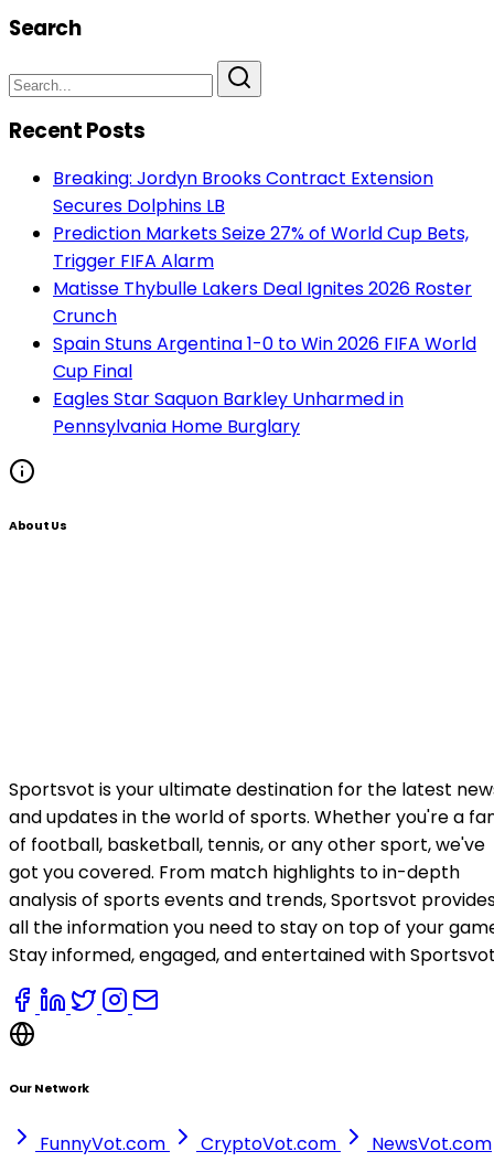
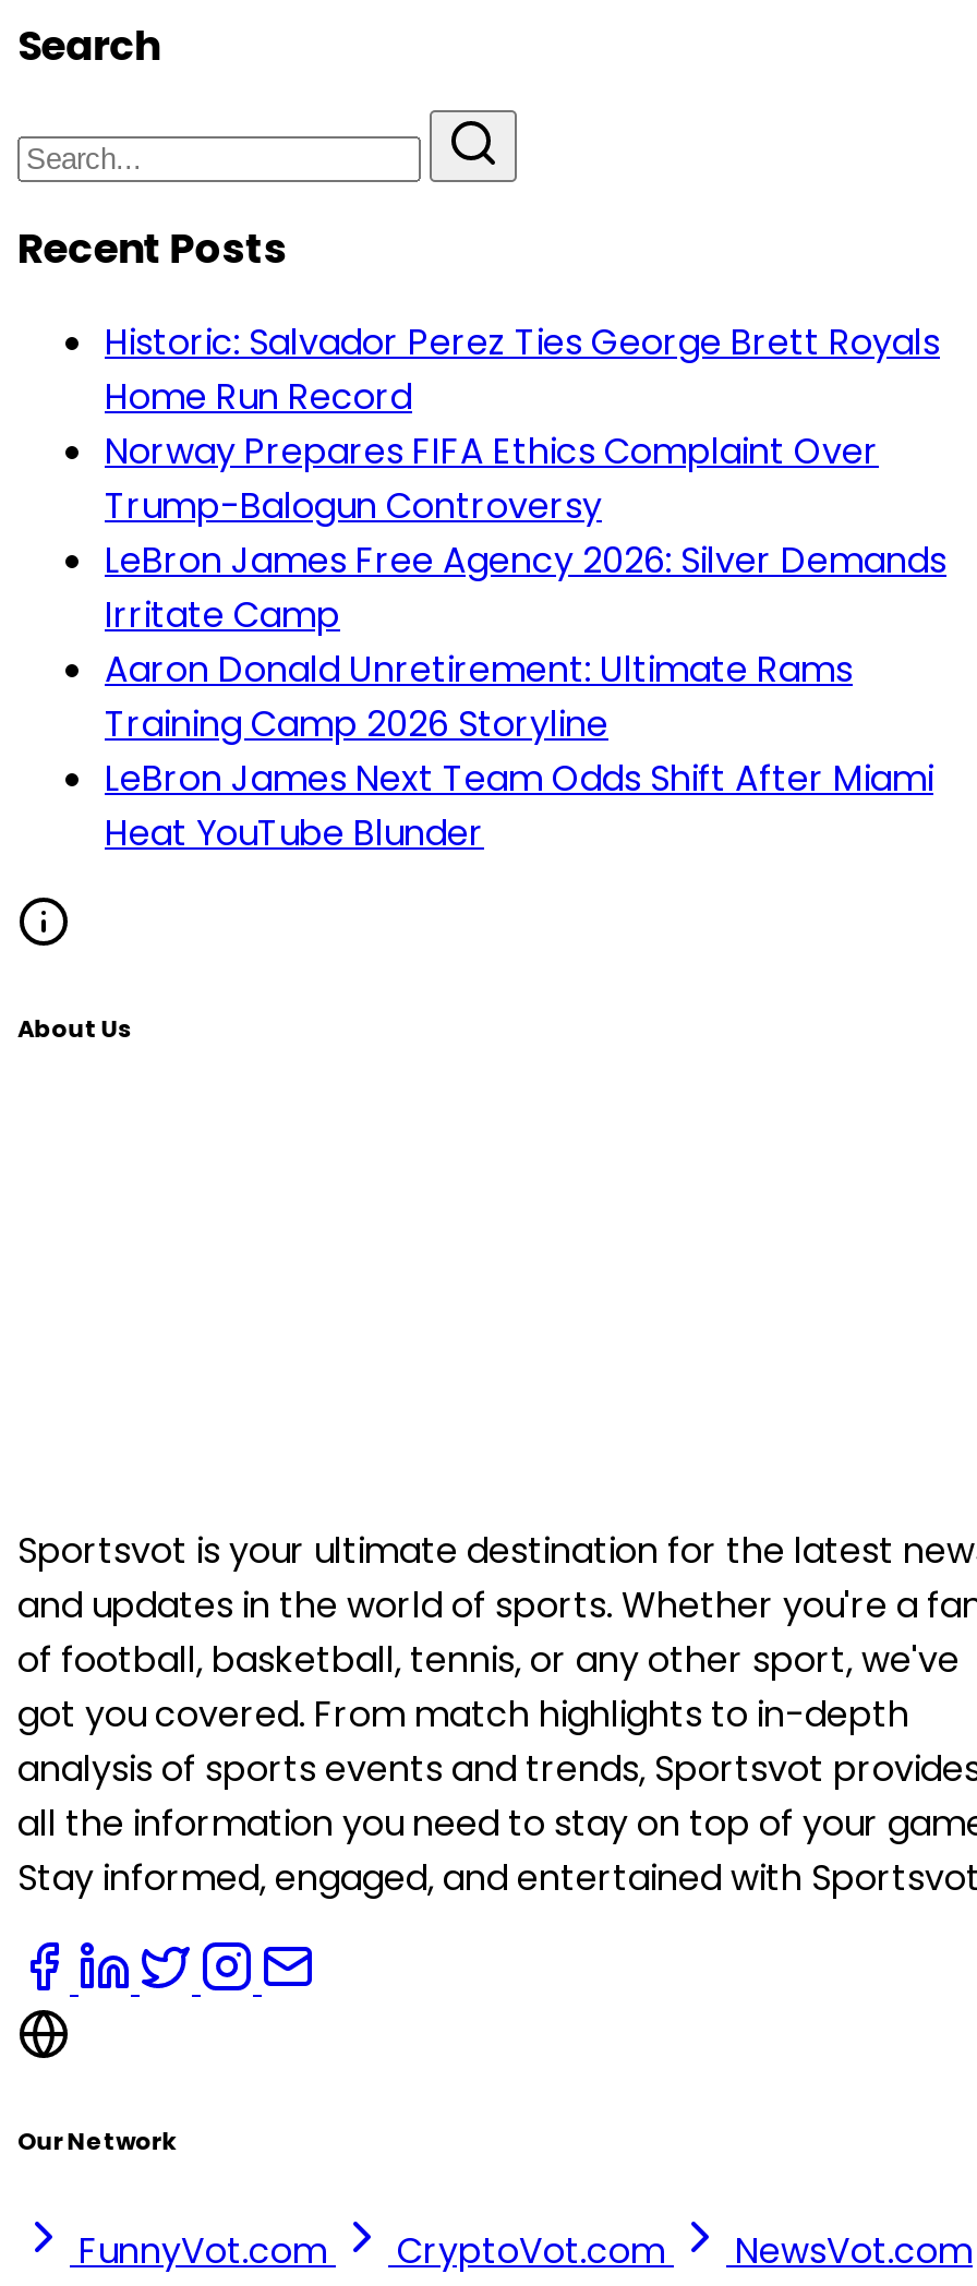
[53,165,476,439] Breaking: Jordyn Brooks Contract Extension | Secures Dolphins LB | Prediction Markets Seize 27% of World Cup Bets, | Trigger FIFA Alarm | Matisse Thybulle Lakers Deal Ignites 2026 Roster | Crunch | Spain Stuns Argentina 1-0 to Win 2026 FIFA World | Cup Final | Eagles Star Saquon Barkley Unharmed in | Pennsylvania Home Burglary -> [105,317,946,858] Historic: Salvador Perez Ties George Brett Royals | Home Run Record | Norway Prepares FIFA Ethics Complaint Over | Trump-Balogun Controversy | LeBron James Free Agency 2026: Silver Demands | Irritate Camp | Aaron Donald Unretirement: Ultimate Rams | Training Camp 2026 Storyline | LeBron James Next Team Odds Shift After Miami | Heat YouTube Blunder

